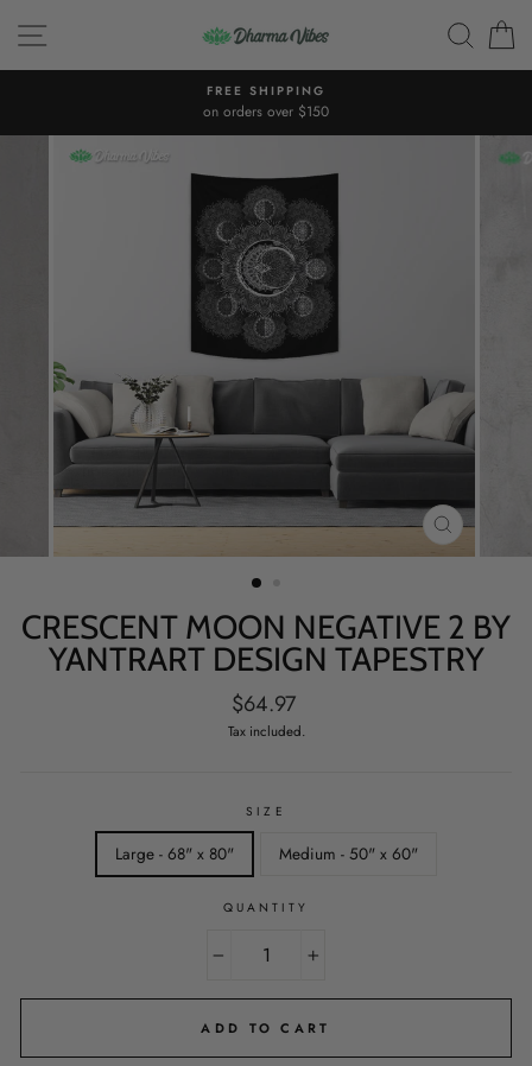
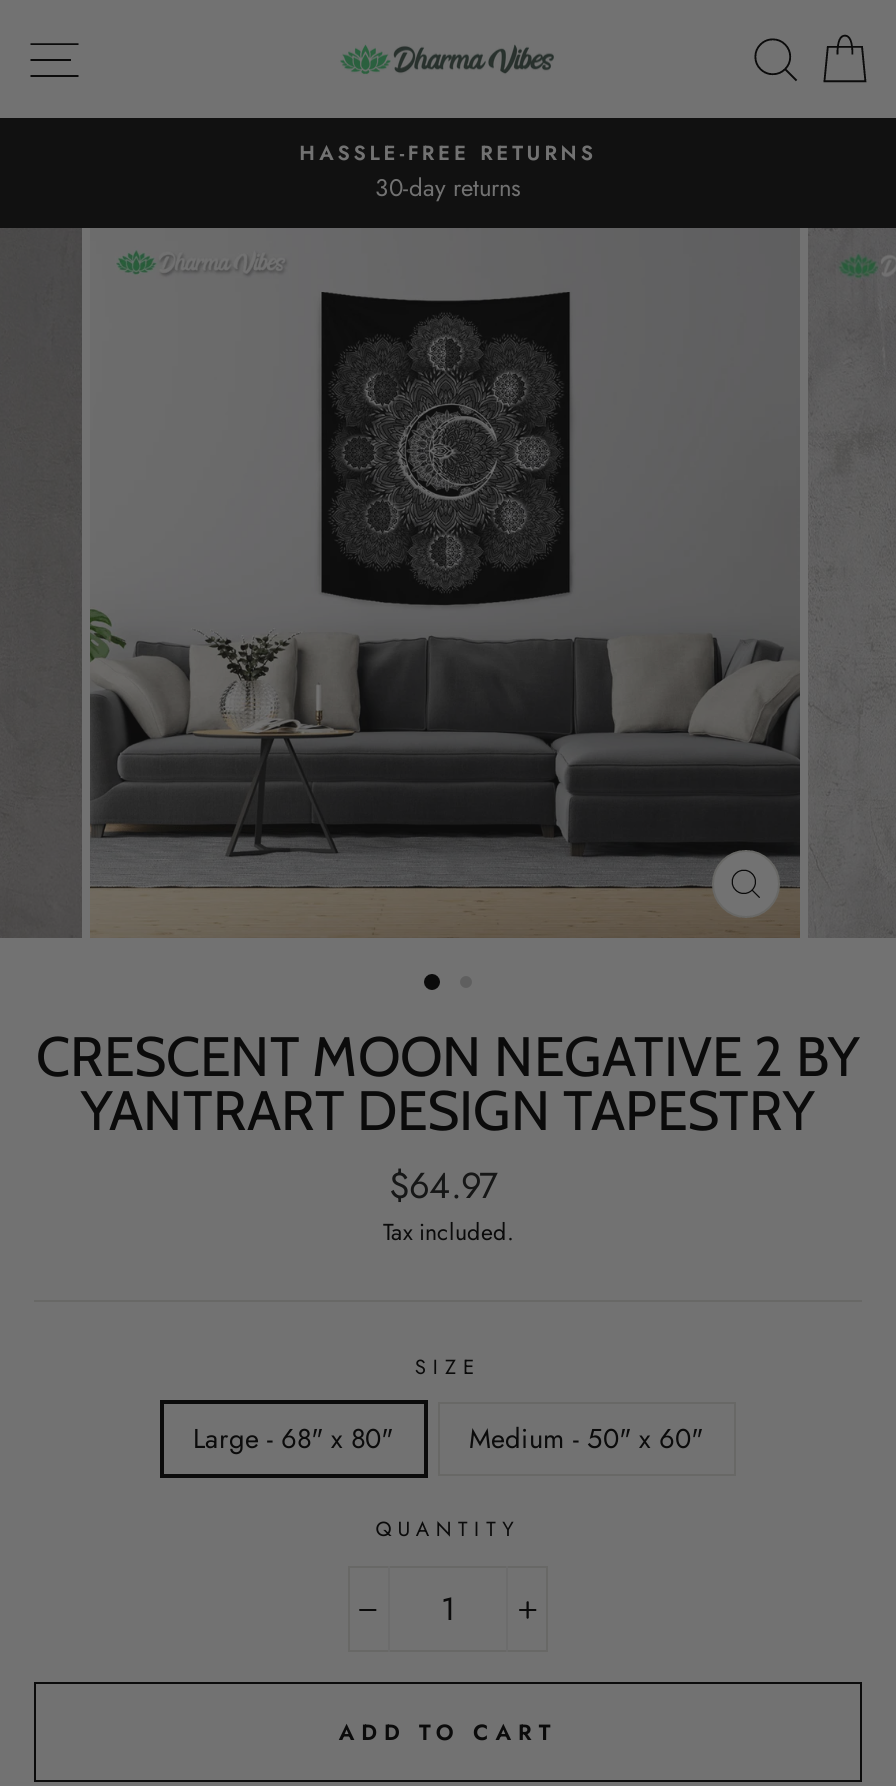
[203,82,329,122] FREE SHIPPING | on orders over $150 -> [299,138,597,206] HASSLE-FREE RETURNS | 30-day returns

